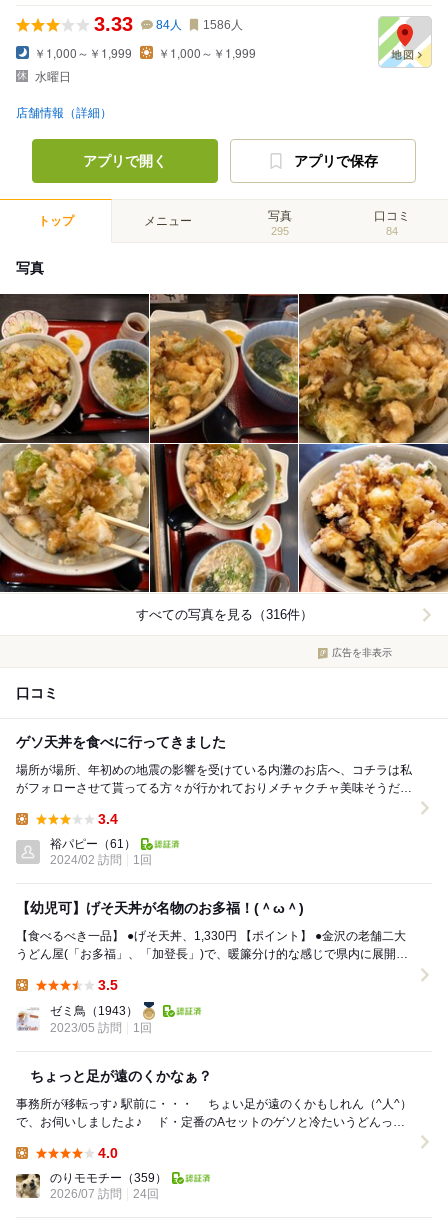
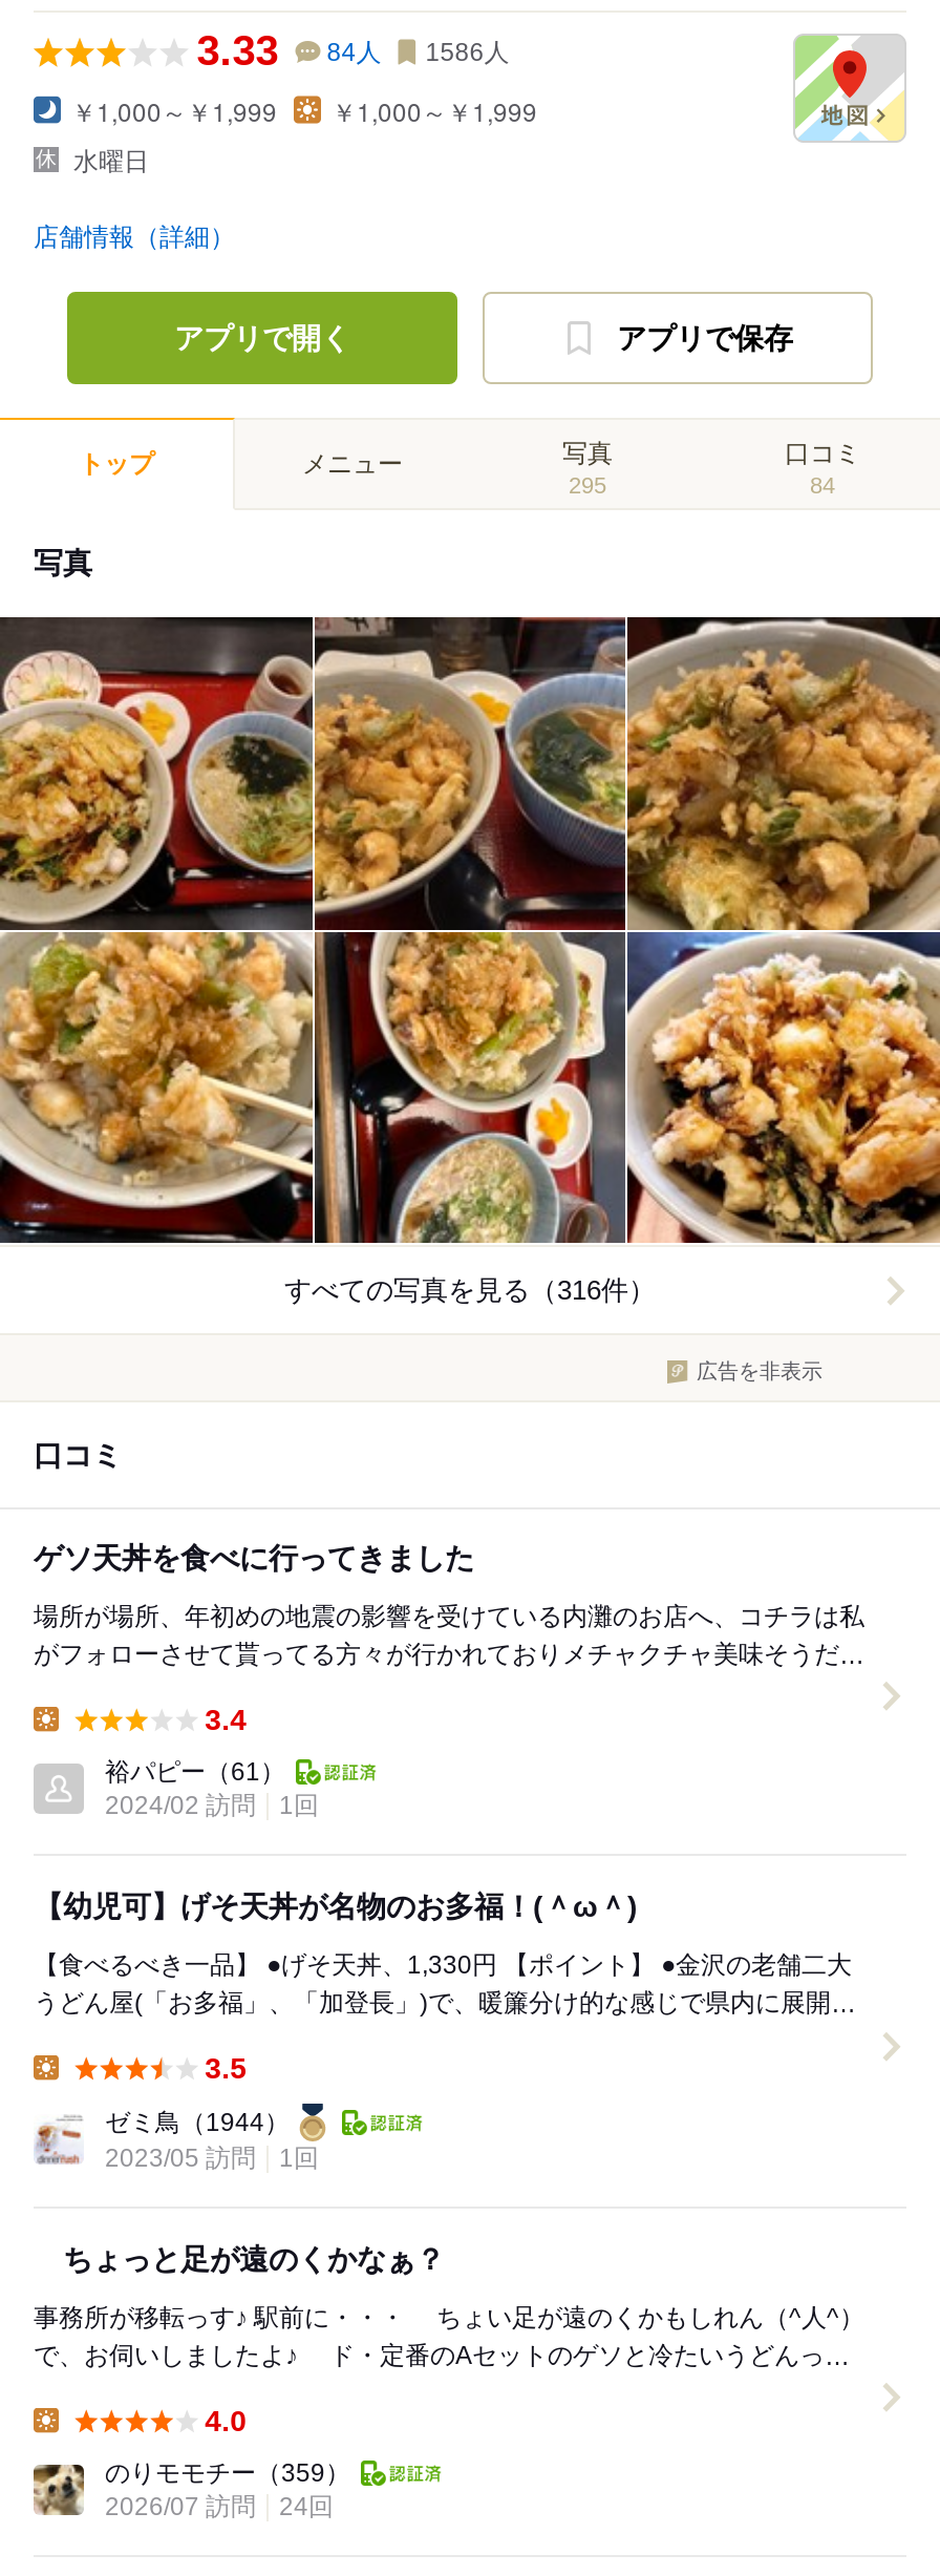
[50,1004,138,1018] ゼミ鳥（1943） -> [105,2108,290,2138] ゼミ鳥（1944）

